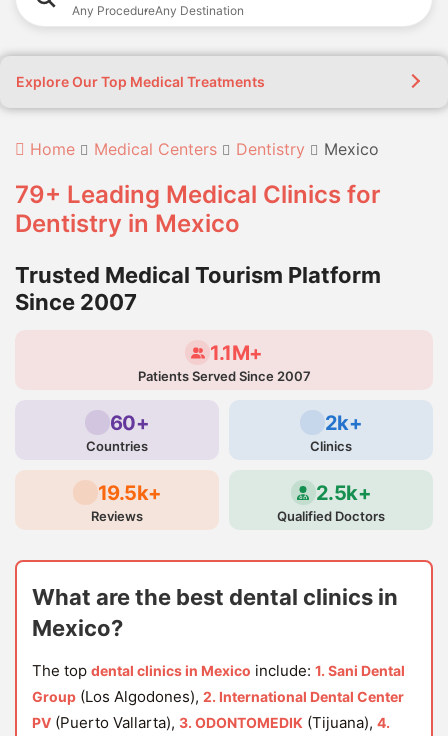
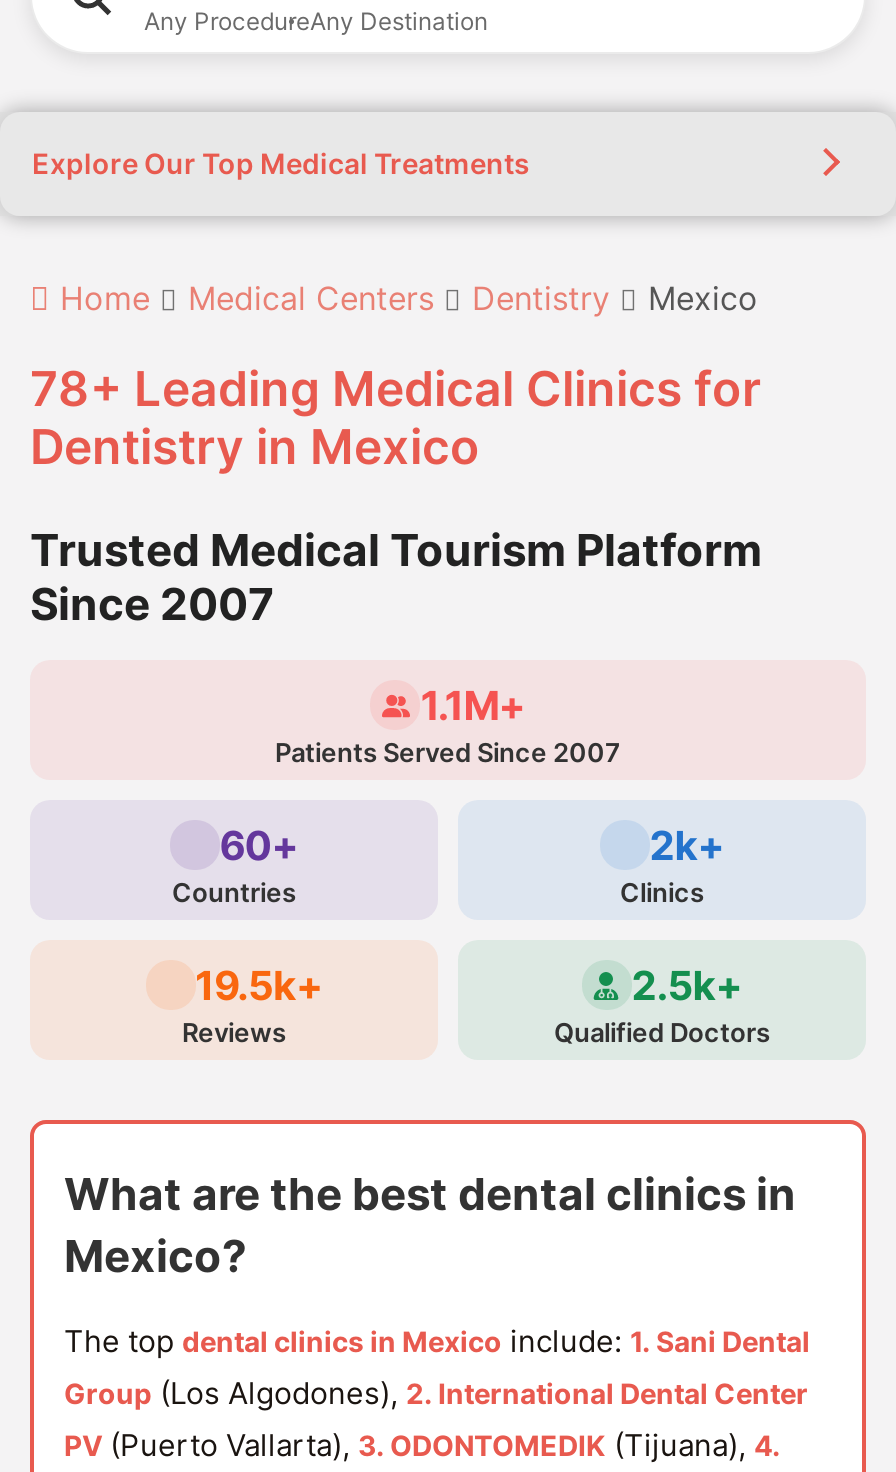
[15,180,381,209] 79+ Leading Medical Clinics for -> [30,360,762,418] 78+ Leading Medical Clinics for

